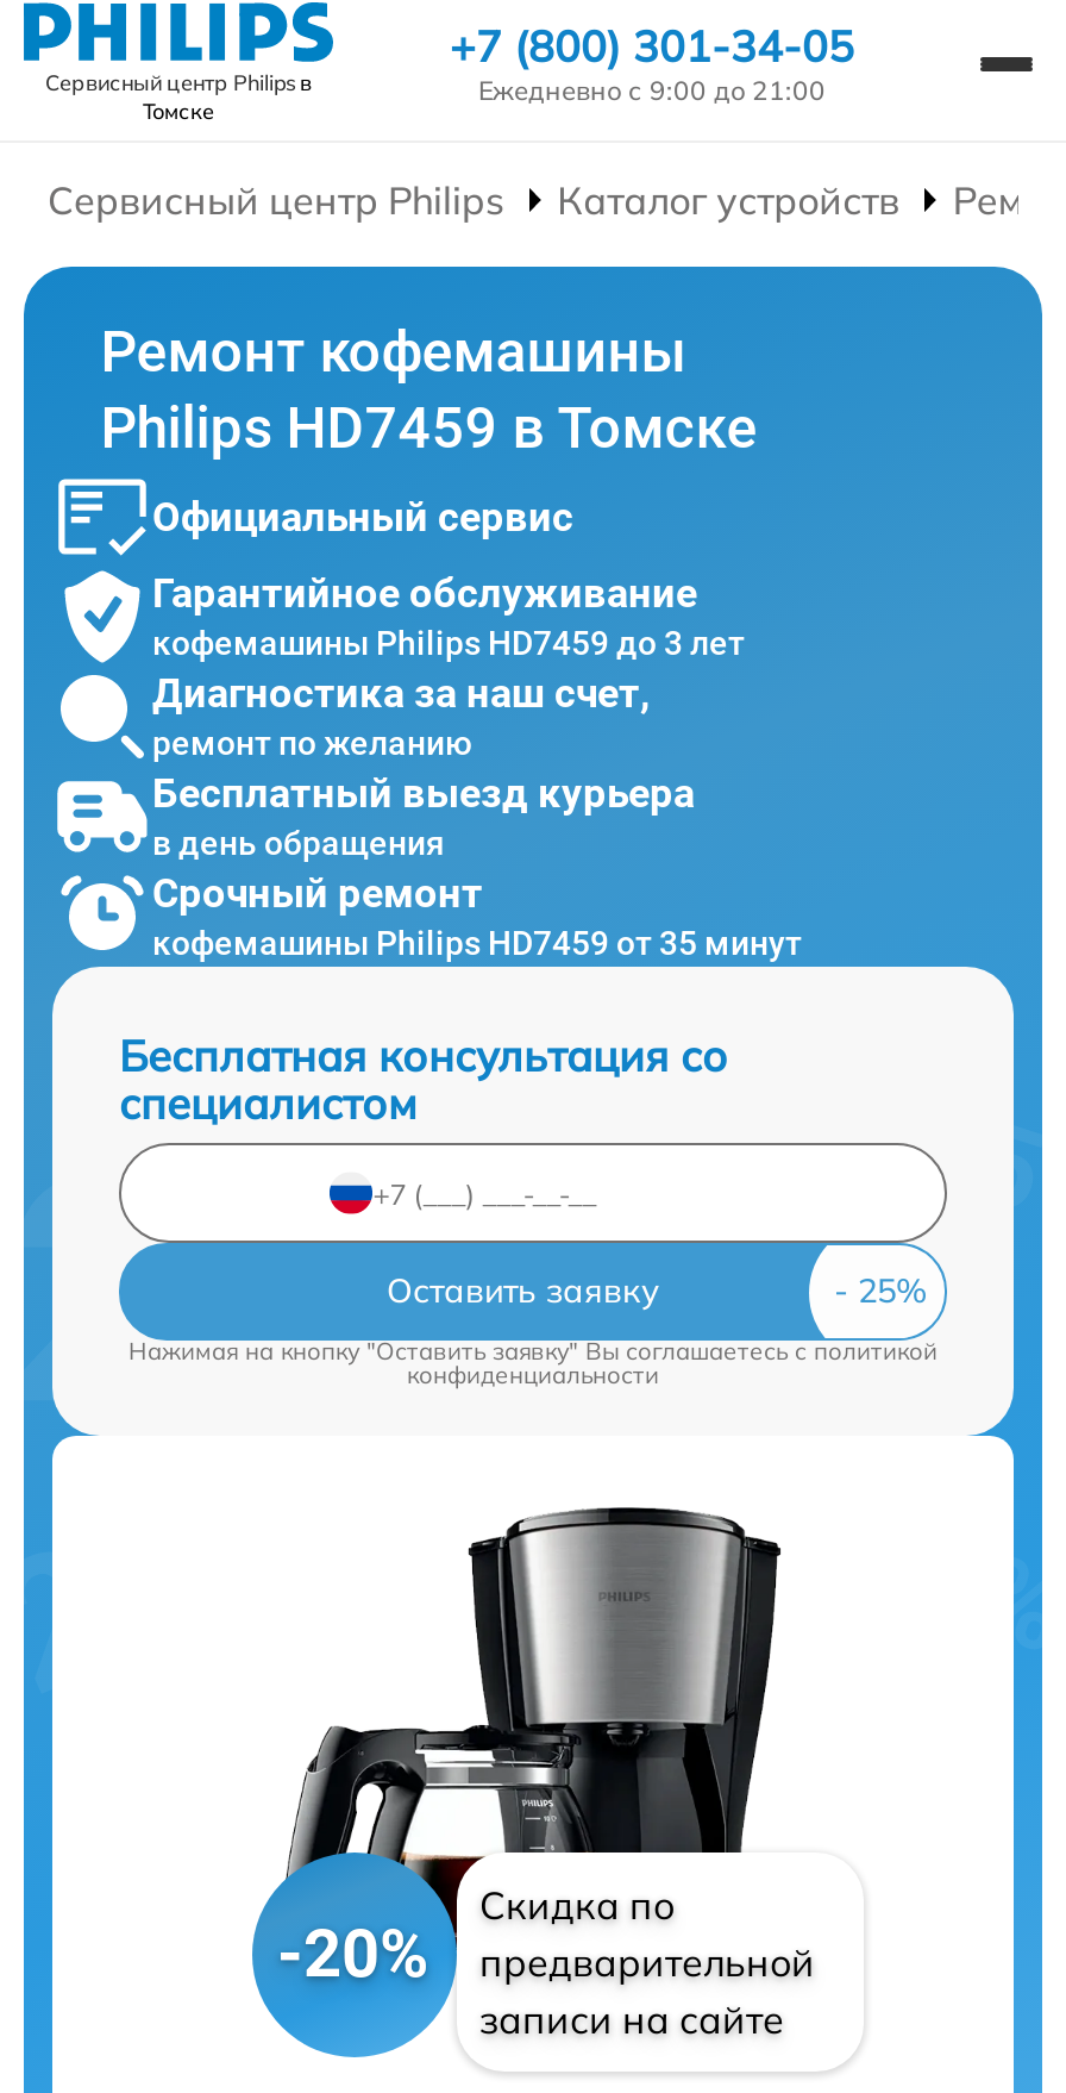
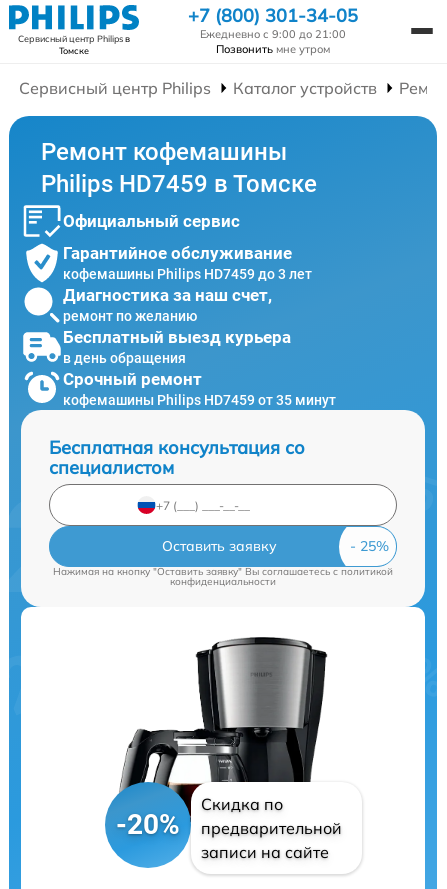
none -> [216,41,330,55] Позвонить мне утром

